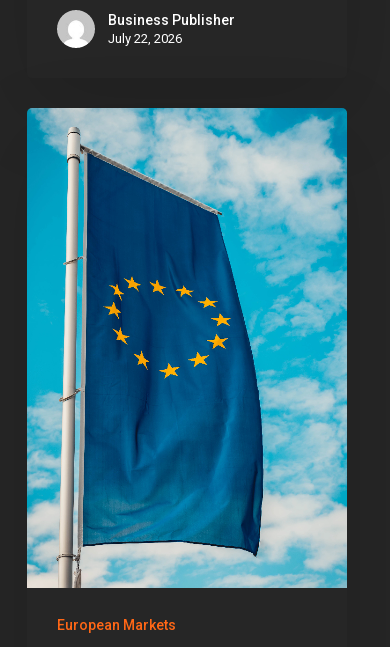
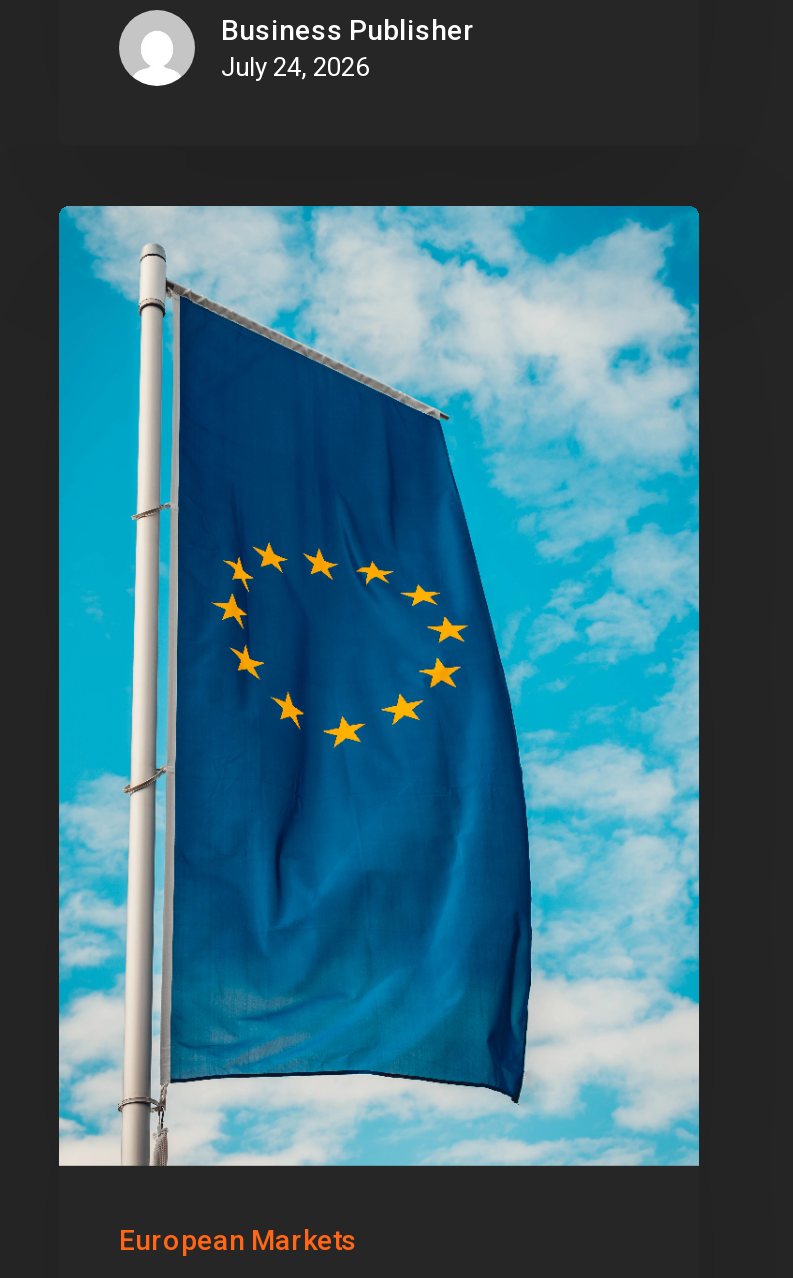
[108,31,182,46] July 22, 2026 -> [221,52,369,82] July 24, 2026

